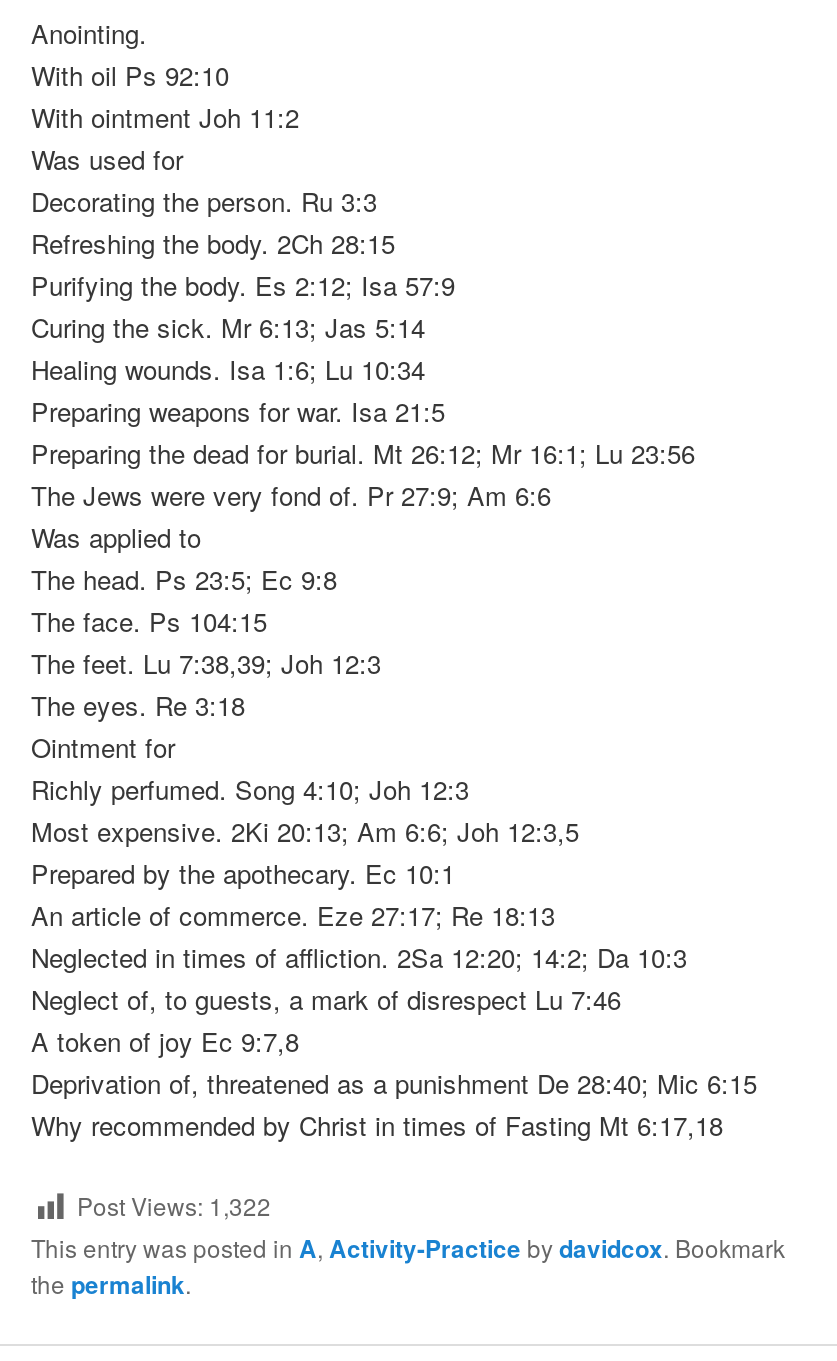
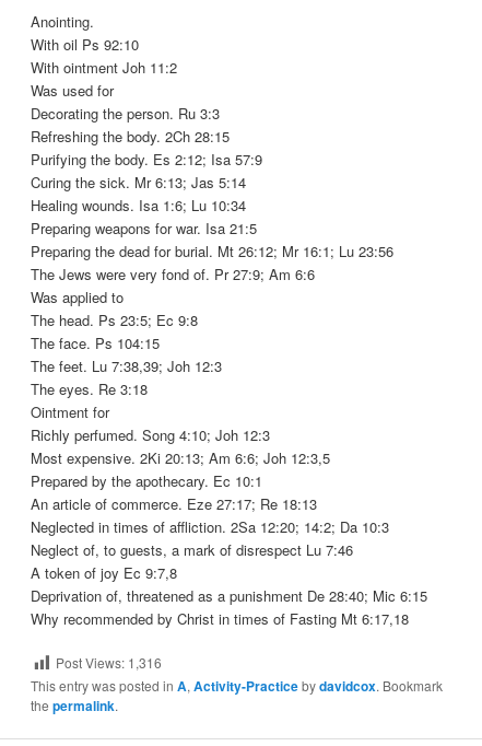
[77,1187,271,1221] Post Views: 1,322 -> [56,653,162,671] Post Views: 1,316

